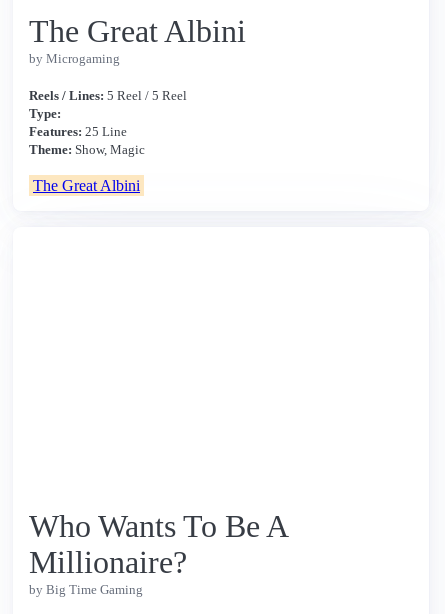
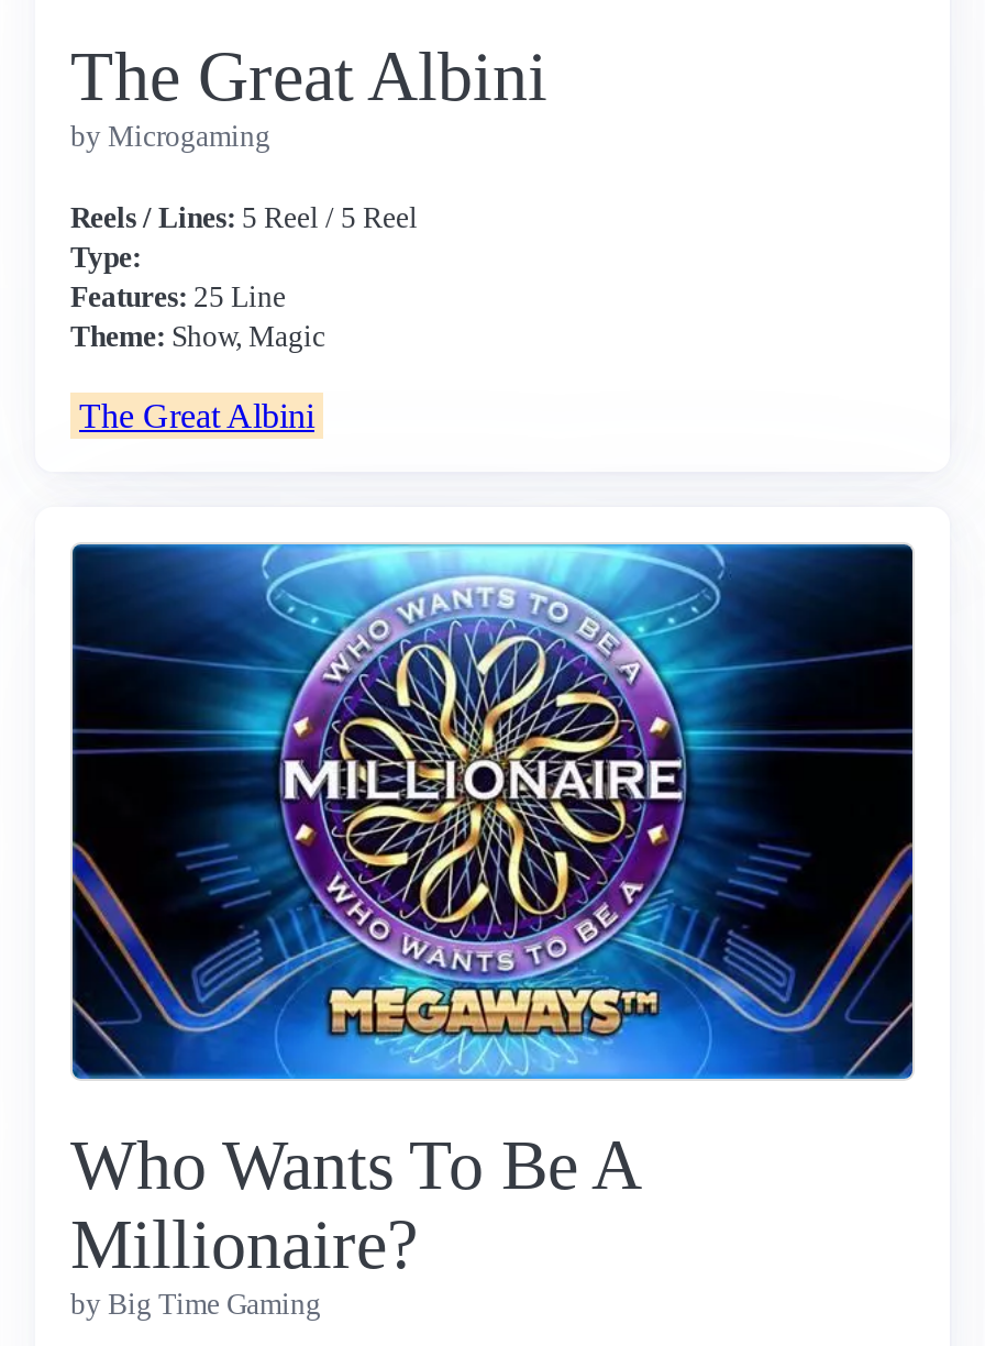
none -> [70,542,915,1081] [image]

